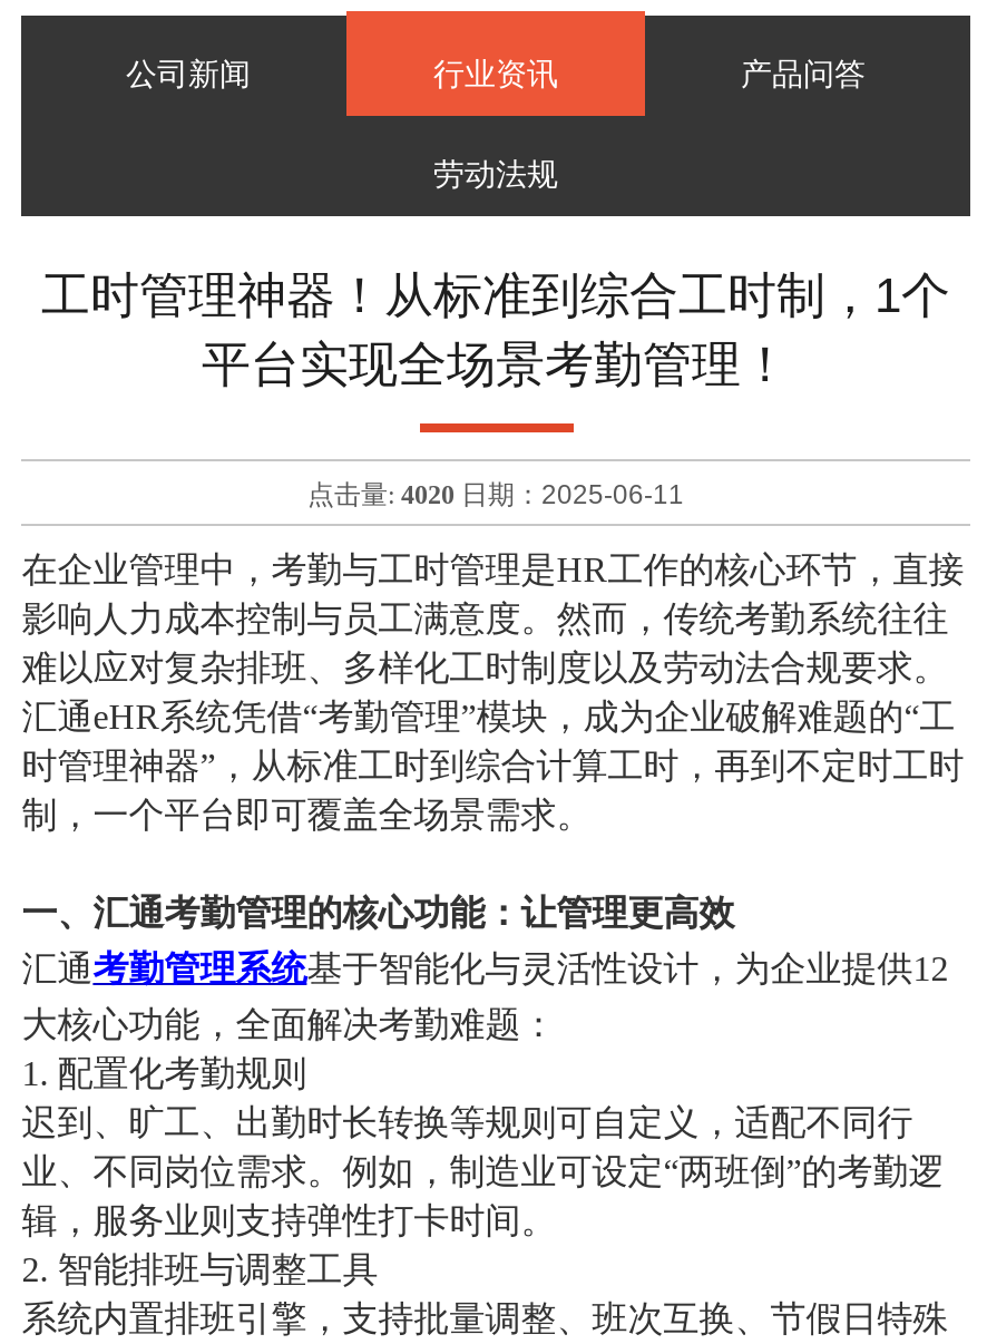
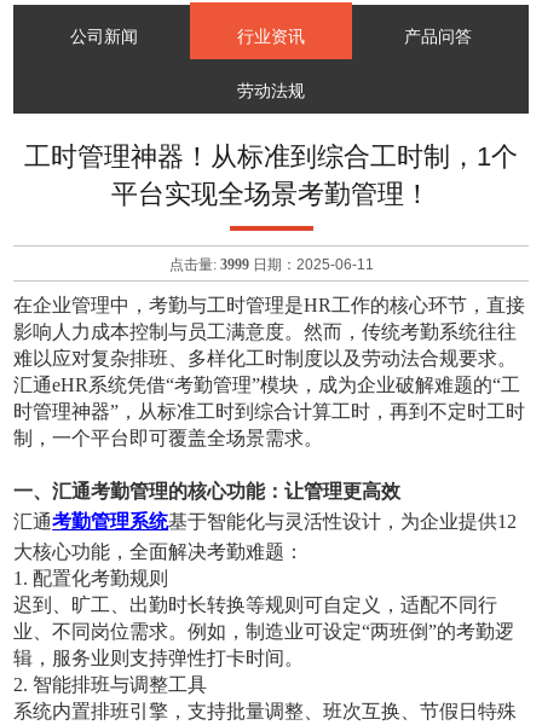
[307,480,684,511] 点击量: 4020 日期：2025-06-11 -> [169,257,373,274] 点击量: 3999 日期：2025-06-11

